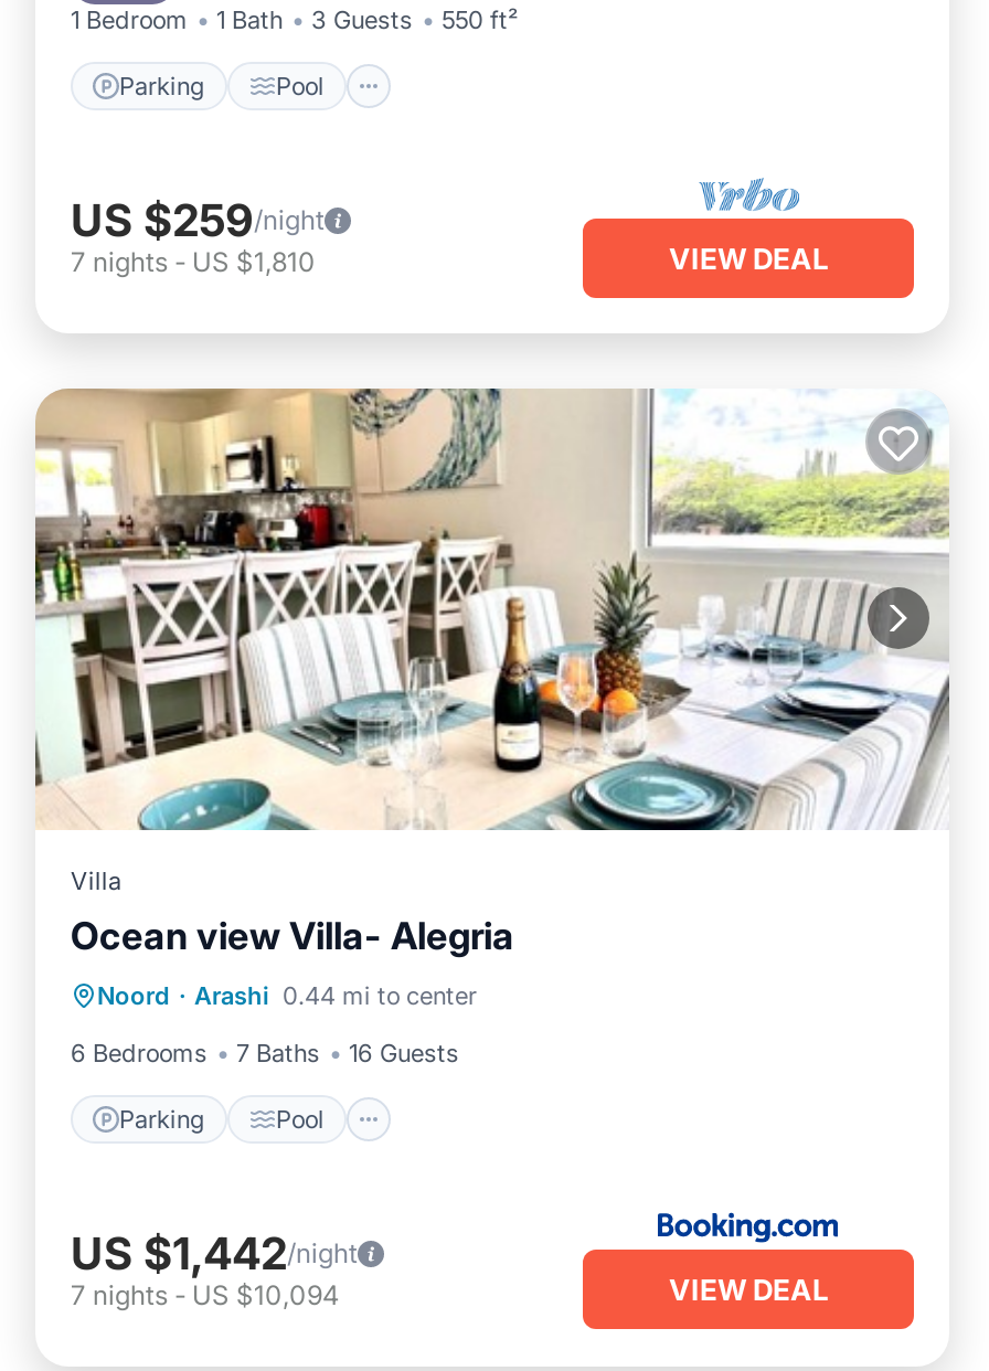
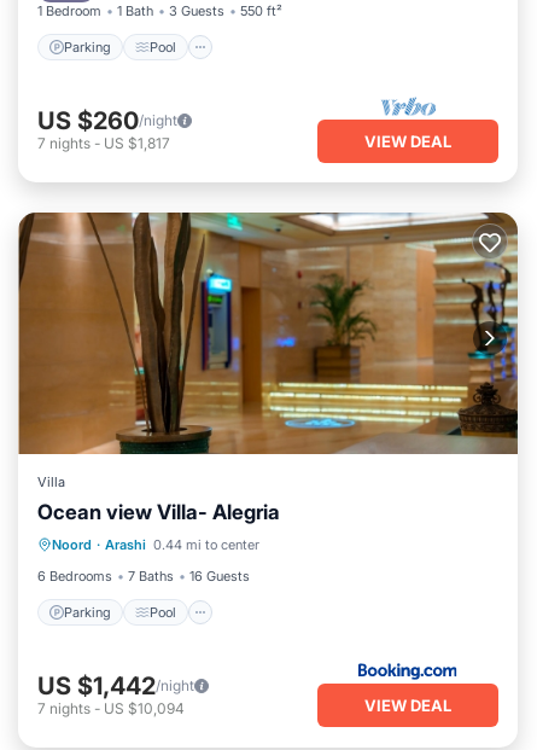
[71,193,325,246] US $259/night -> [37,106,177,135] US $260/night
[71,244,316,277] 7 nights - US $1,810 -> [37,133,170,152] 7 nights - US $1,817
[33,389,949,832] [image] -> [17,211,519,455] [image]

